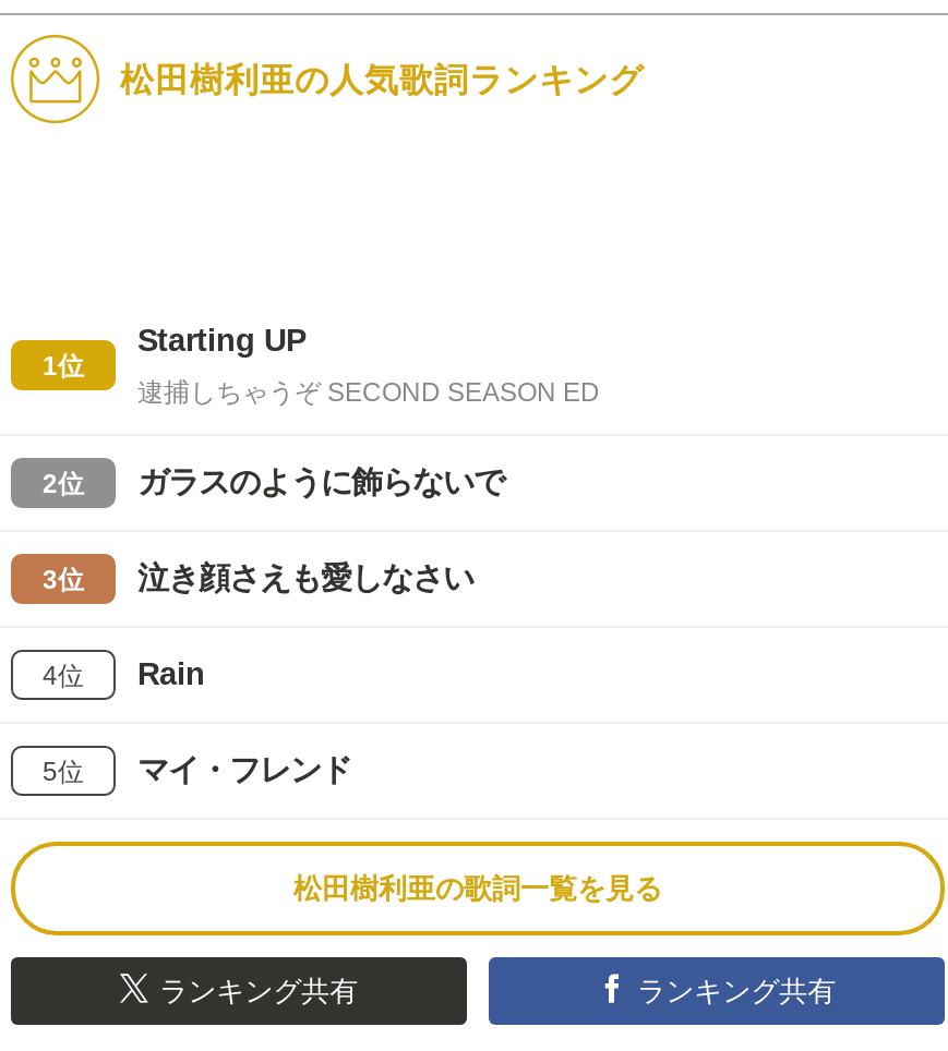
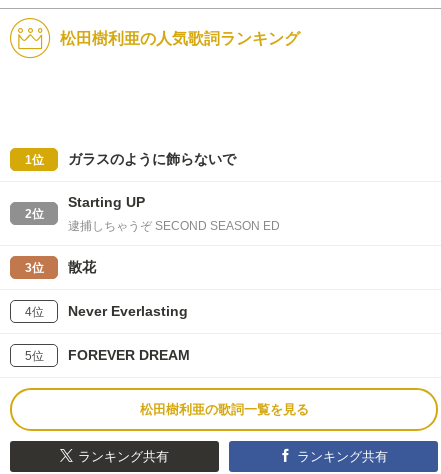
moved [137,323,305,358] -> [68,194,145,210]: Starting UP
moved [137,378,600,408] -> [68,219,280,233]: 逮捕しちゃうぞ SECOND SEASON ED
moved [43,465,504,500] -> [24,151,236,221]: ガラスのように飾らないで | 2位
[137,561,473,596] 泣き顔さえも愛しなさい -> [68,259,96,275] 散花
[137,657,205,692] Rain -> [68,303,188,319] Never Everlasting
[137,753,351,788] マイ・フレンド -> [68,347,190,363] FOREVER DREAM

